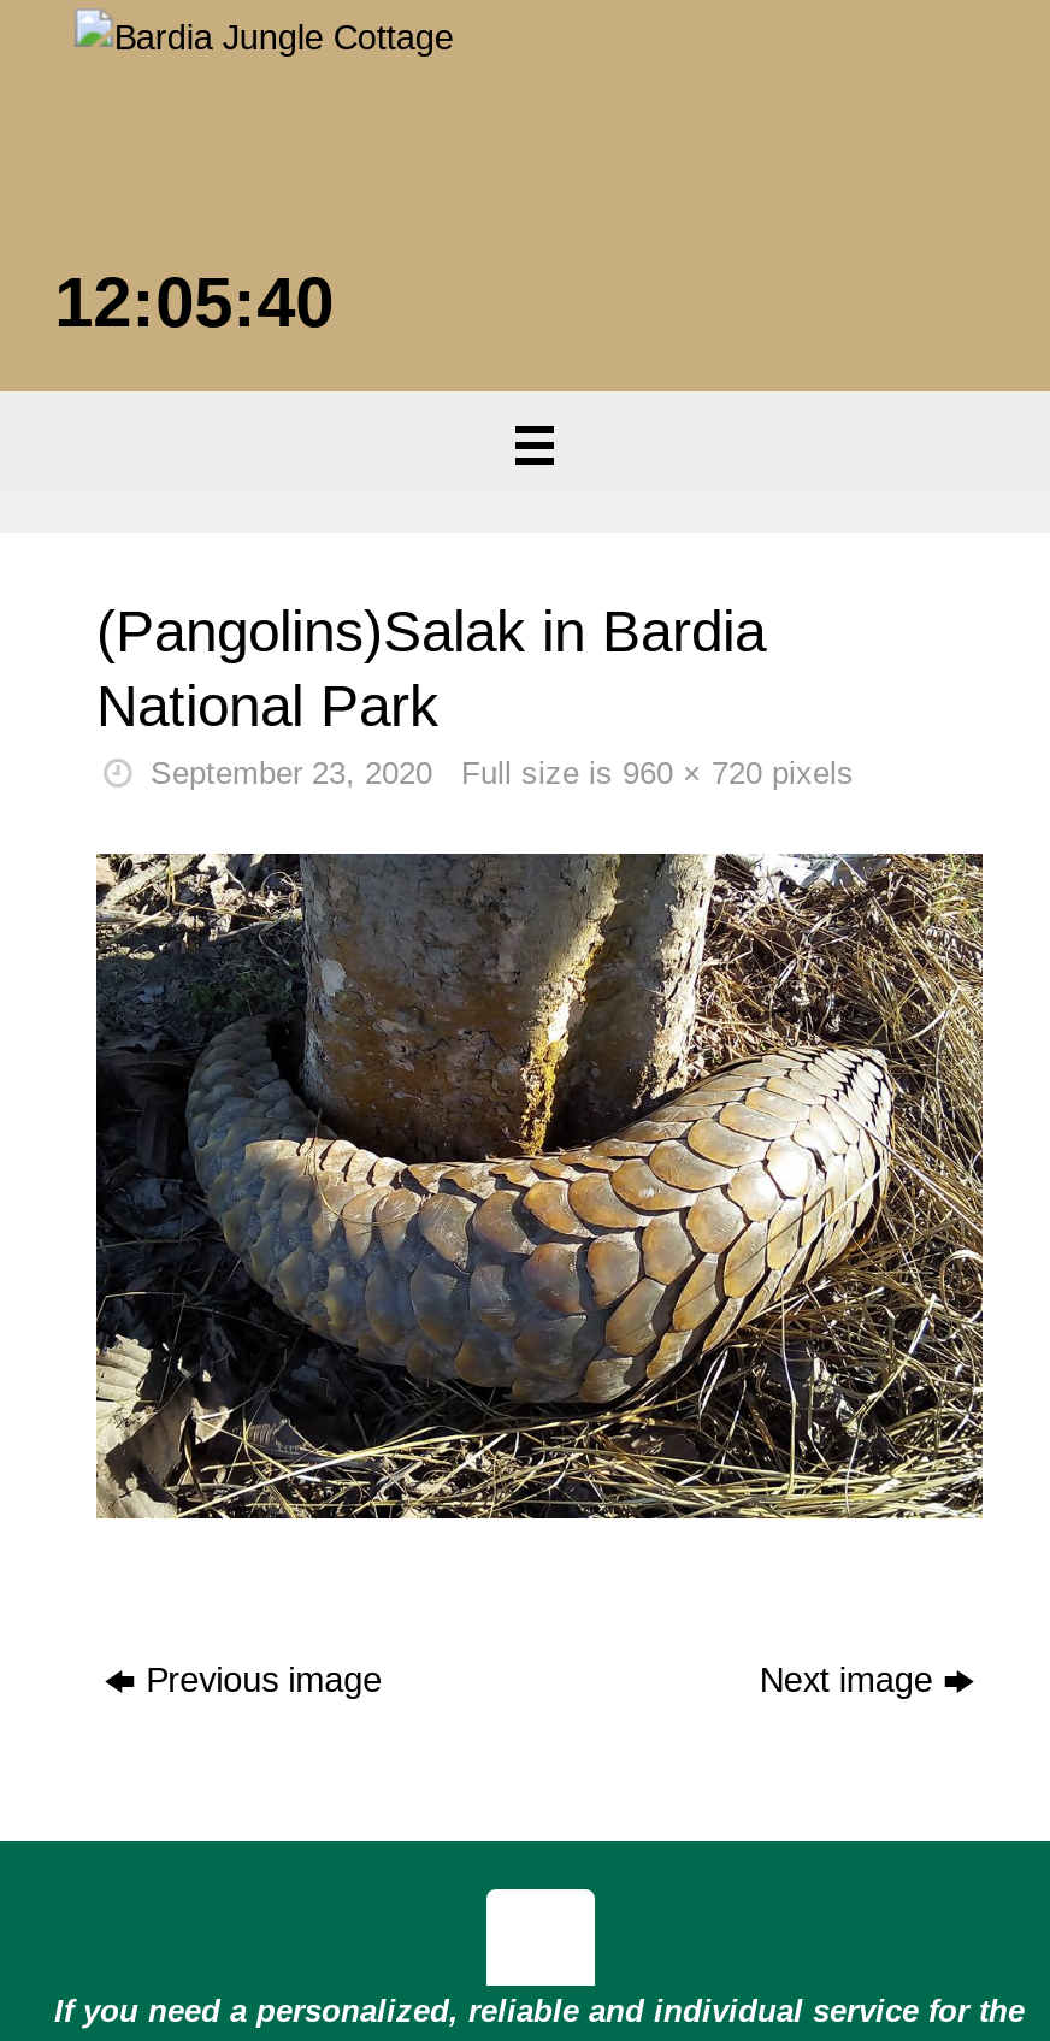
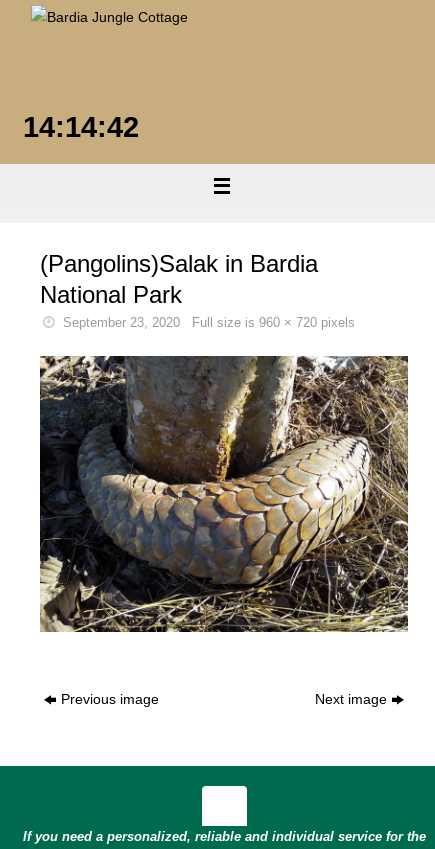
[54,264,334,341] 12:05:40 -> [23,111,139,143] 14:14:42

